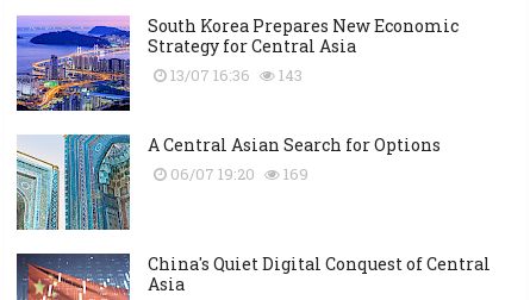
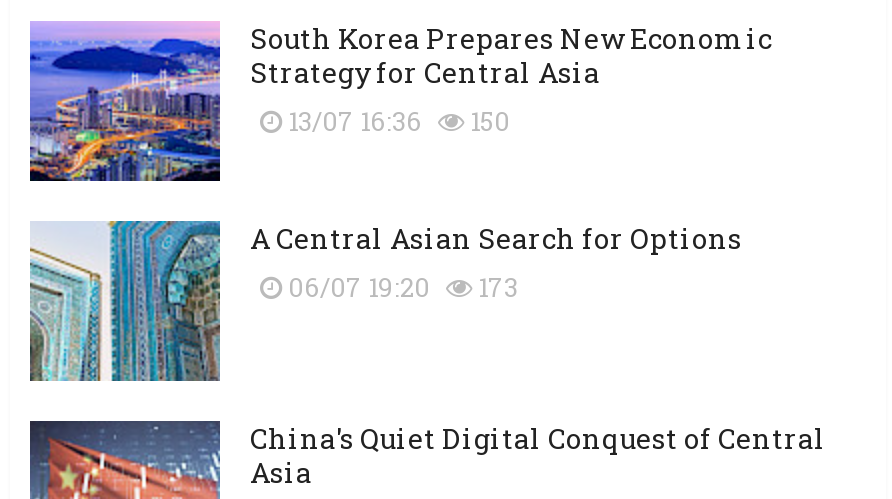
[167,65,303,86] 13/07 16:36 143 -> [282,103,510,139] 13/07 16:36 150
[167,163,308,185] 06/07 19:20 169 -> [282,269,518,305] 06/07 19:20 173

